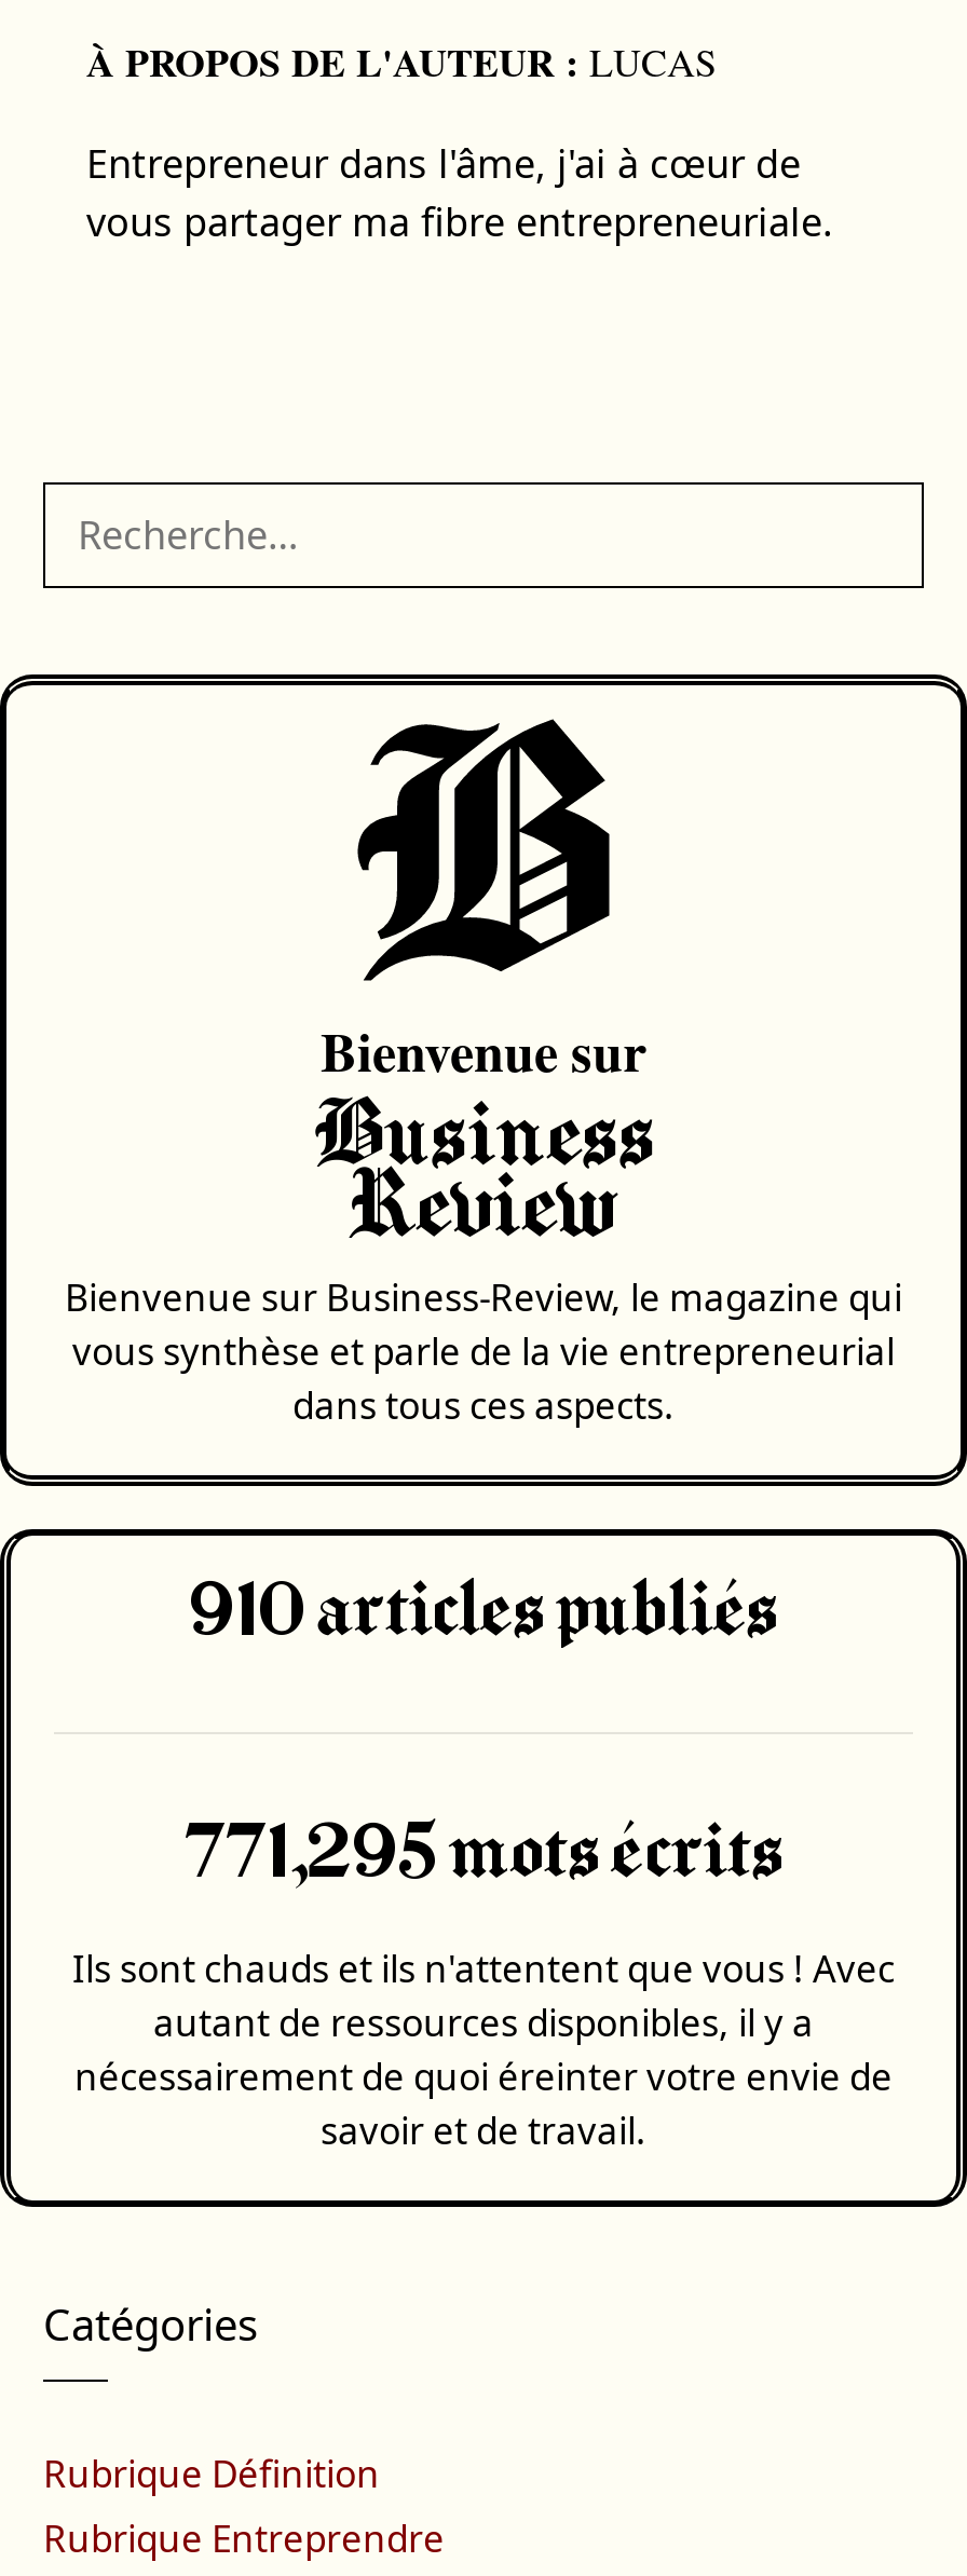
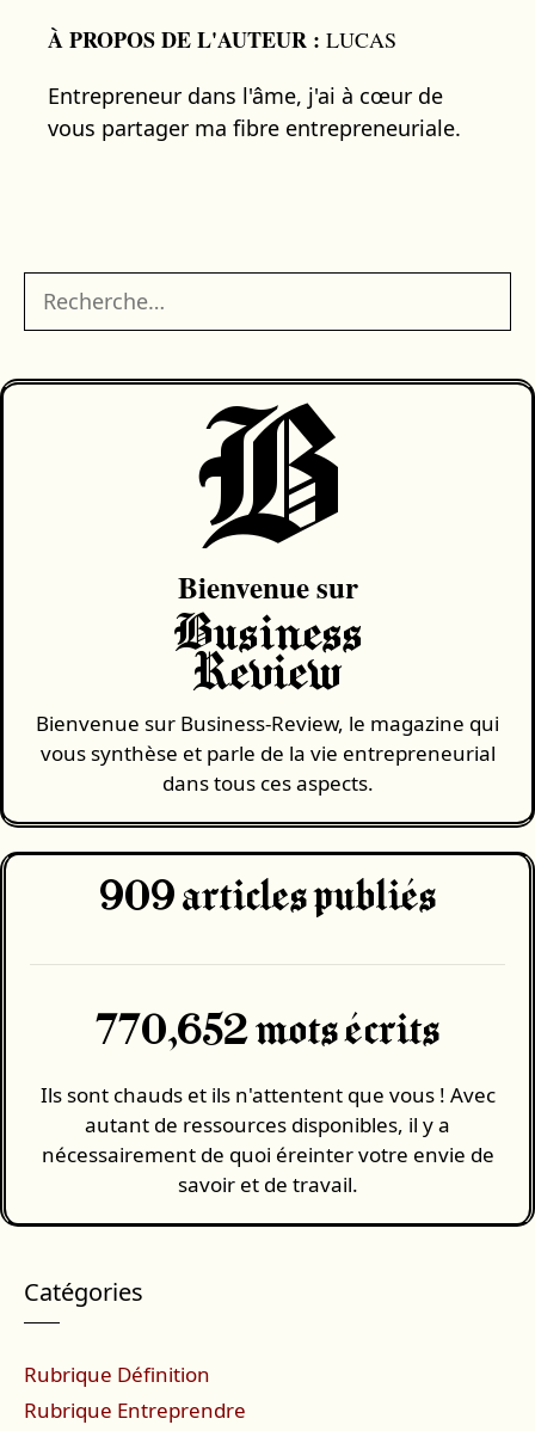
[190,1575,777,1650] 910 articles publiés -> [99,877,436,919] 909 articles publiés
[185,1817,782,1892] 771,295 mots écrits -> [96,1011,439,1053] 770,652 mots écrits

